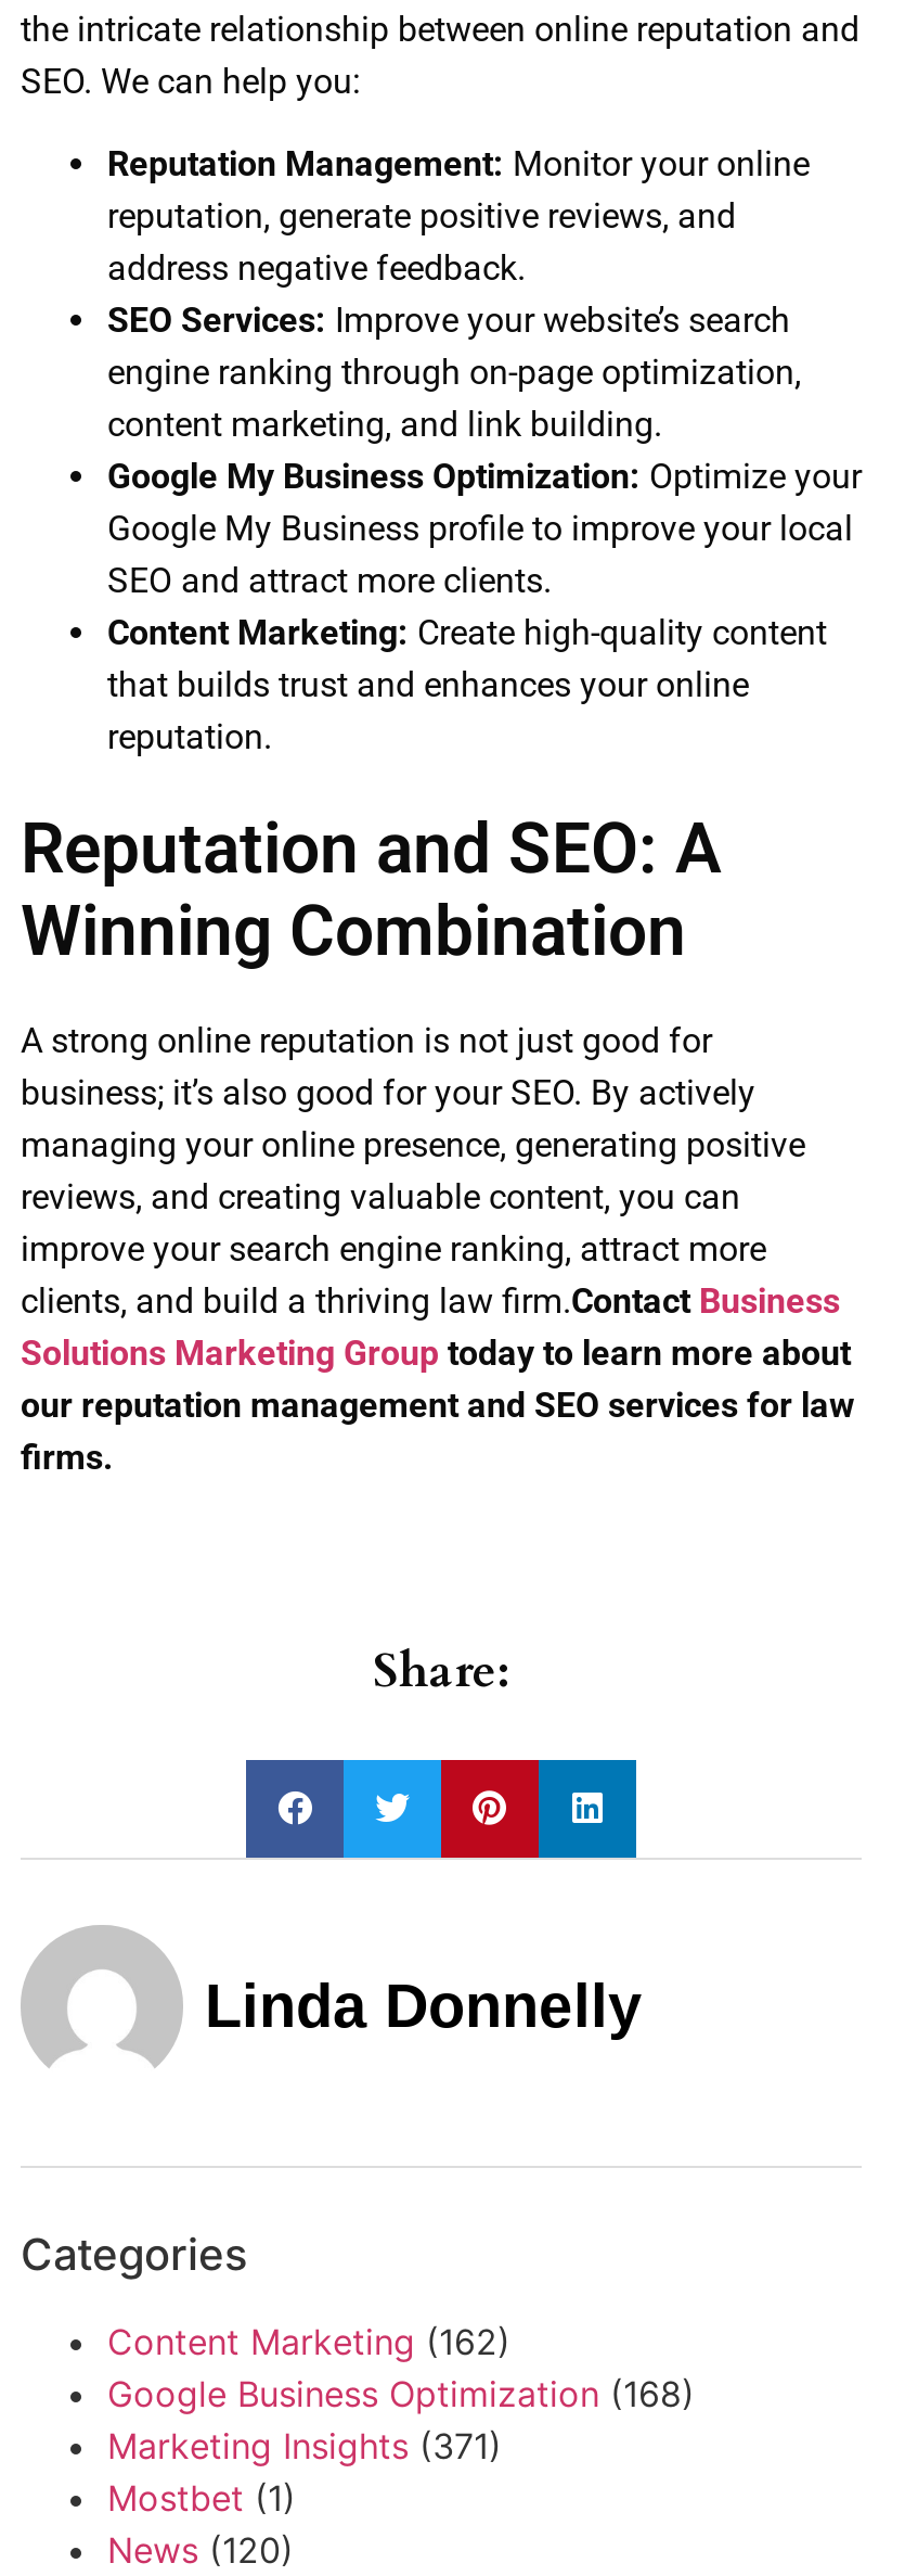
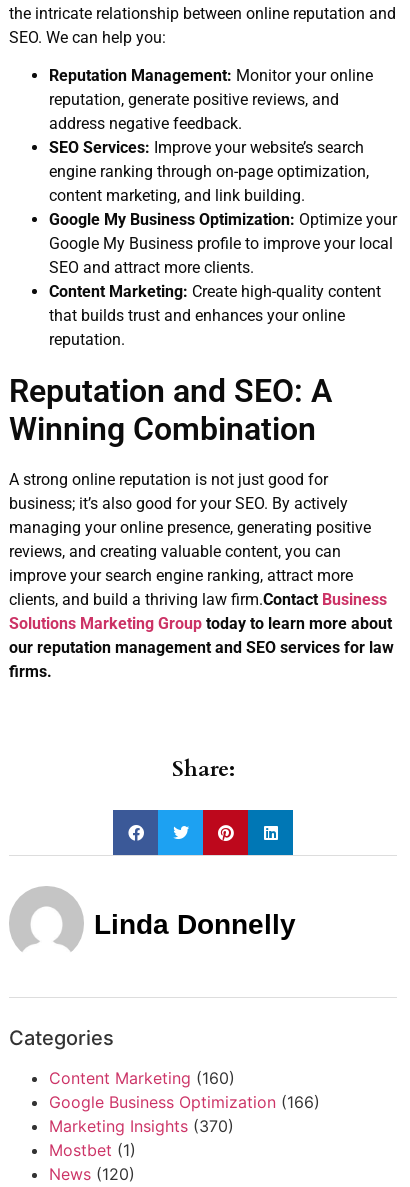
[107,2318,510,2362] Content Marketing (162) -> [49,1068,235,1088] Content Marketing (160)
[107,2370,695,2414] Google Business Optimization (168) -> [49,1092,320,1112] Google Business Optimization (166)
[107,2423,502,2466] Marketing Insights (371) -> [49,1116,234,1136] Marketing Insights (370)

